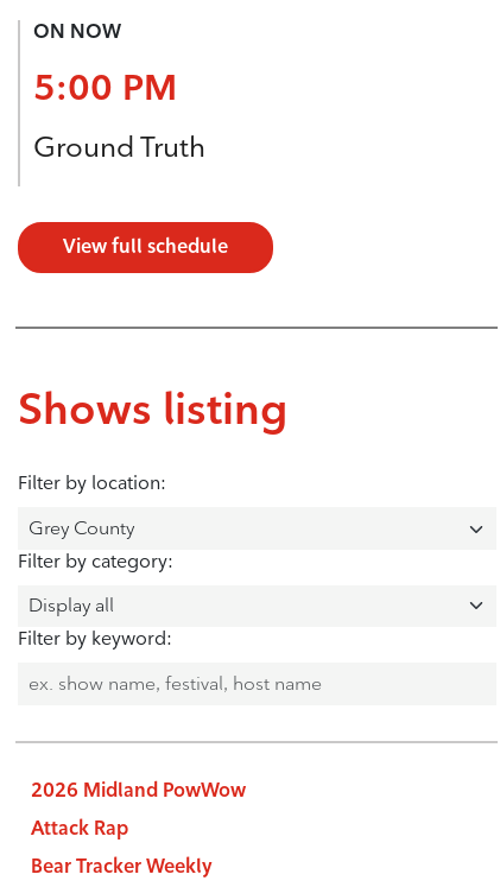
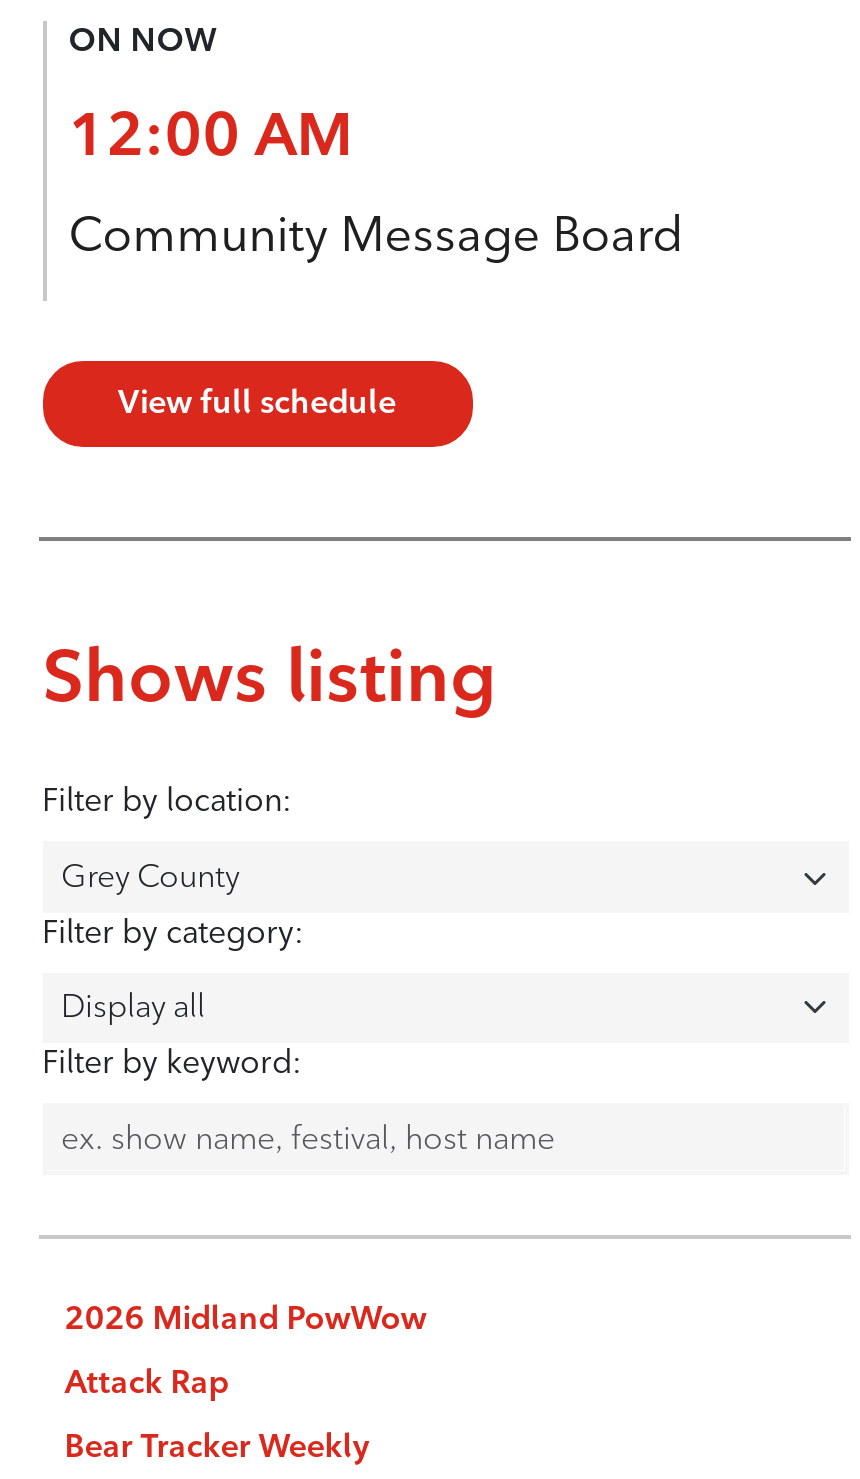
[33,65,177,109] 5:00 PM -> [69,96,353,170] 12:00 AM
[33,130,205,164] Ground Truth -> [69,205,683,263] Community Message Board

